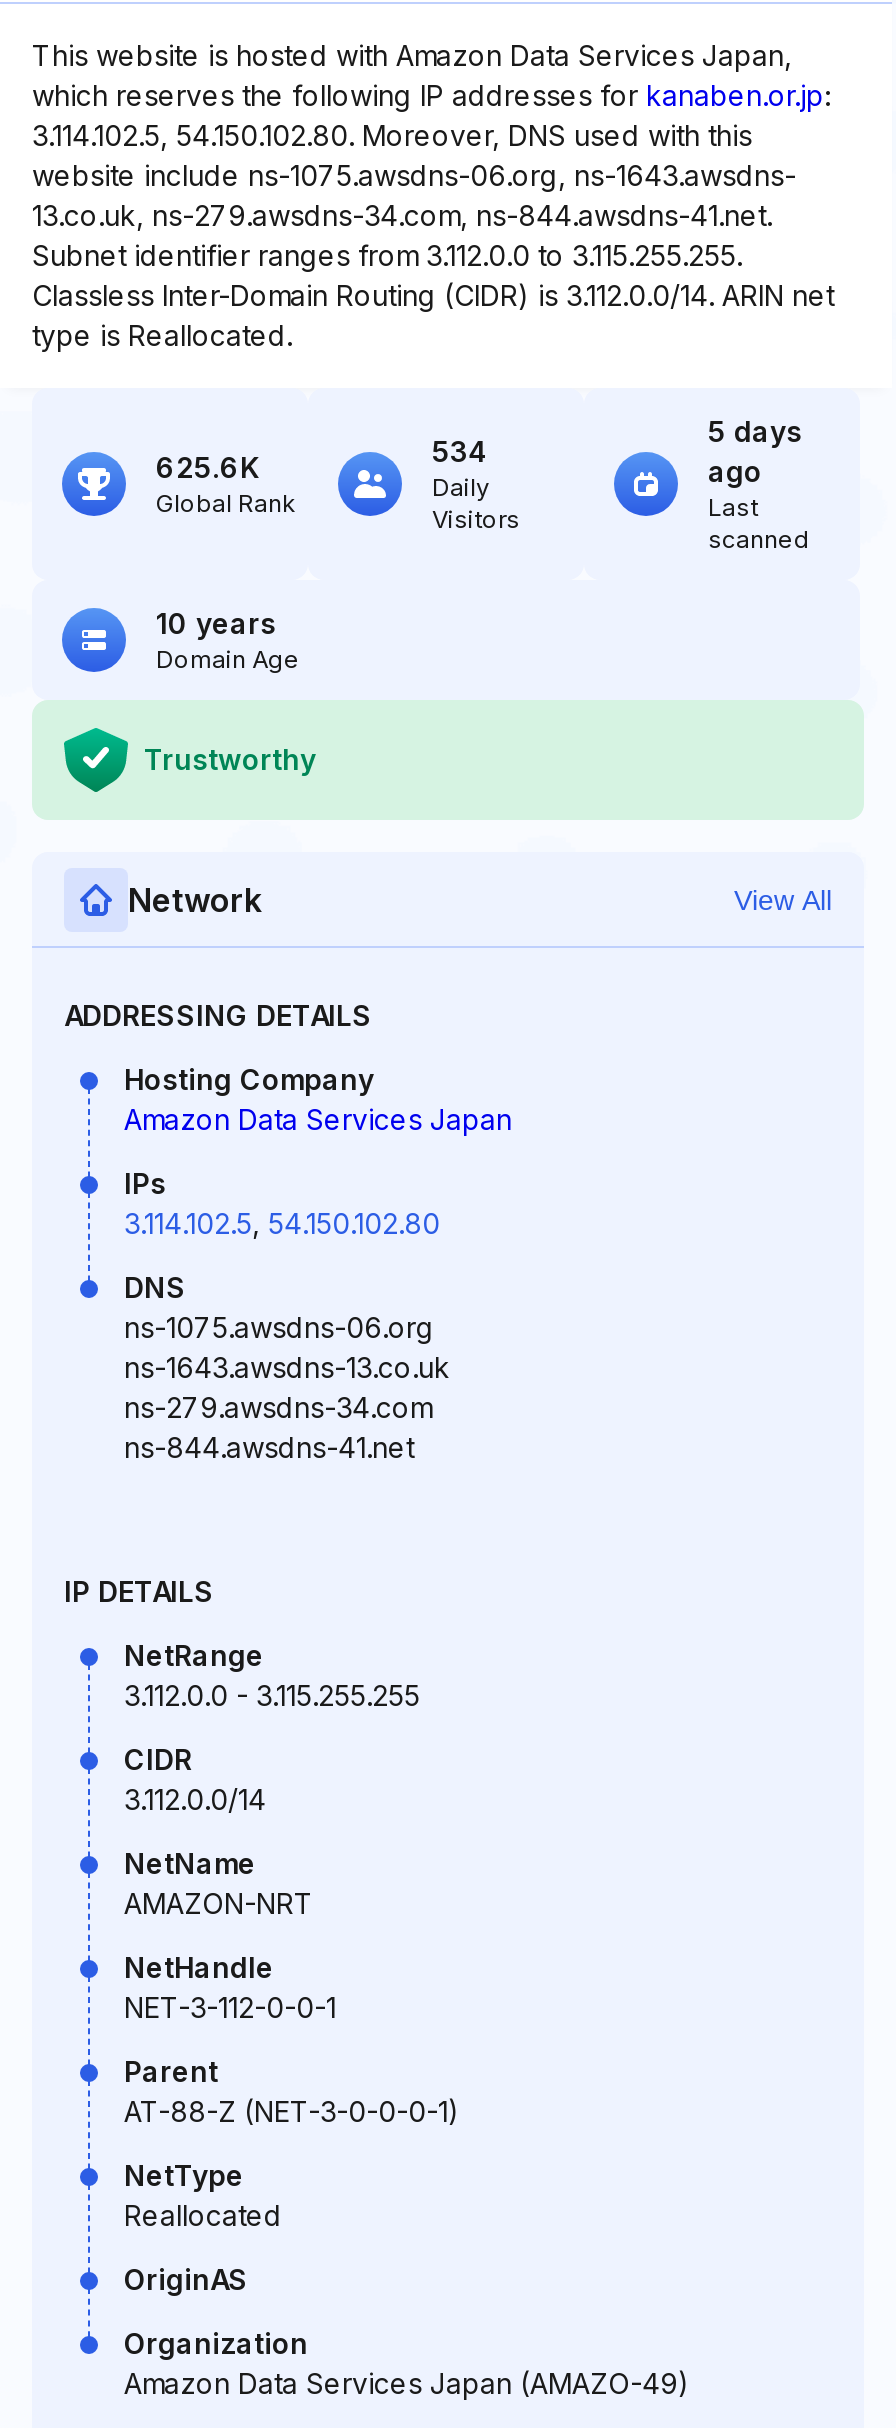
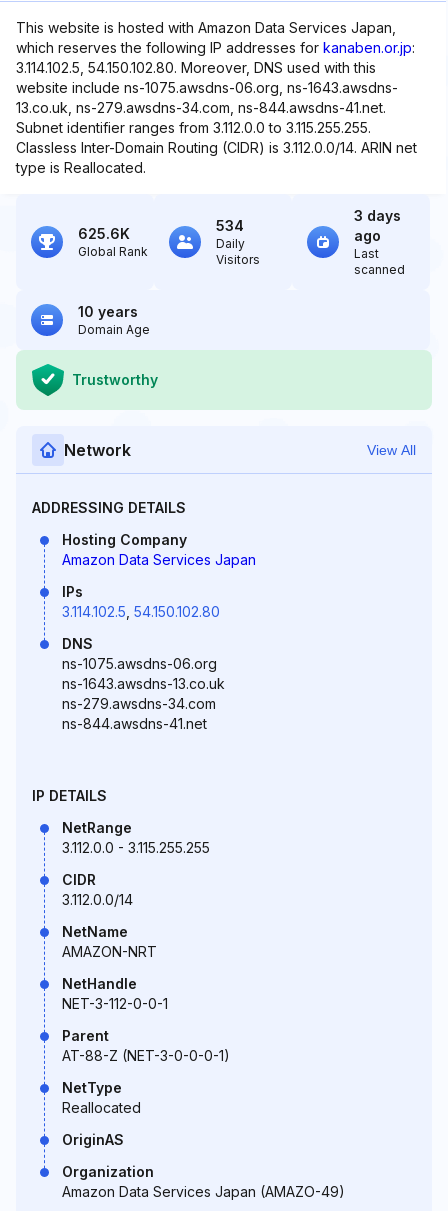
[708,414,802,448] 5 days -> [354,207,401,224] 3 days

